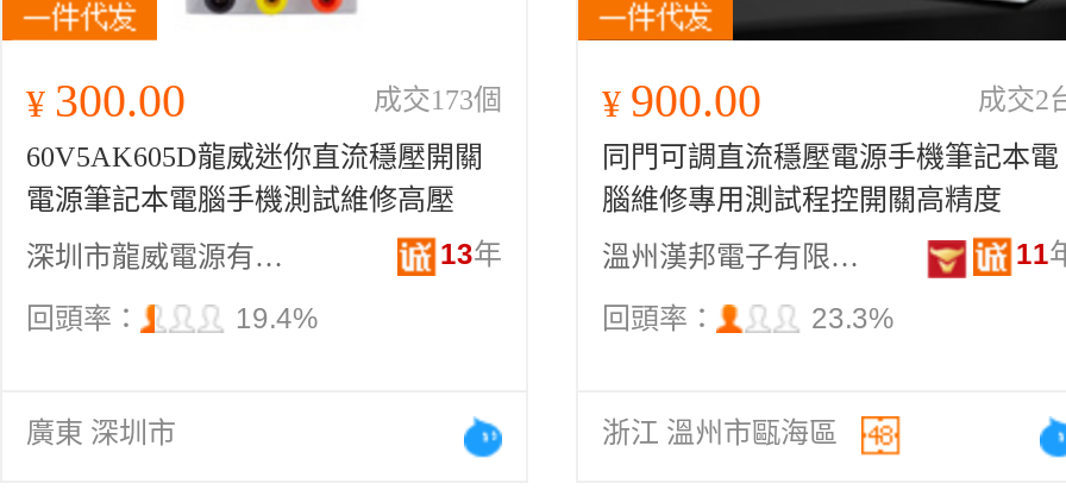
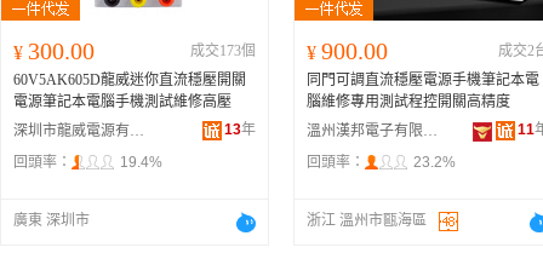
[811,302,895,335] 23.3% -> [413,154,456,171] 23.2%

